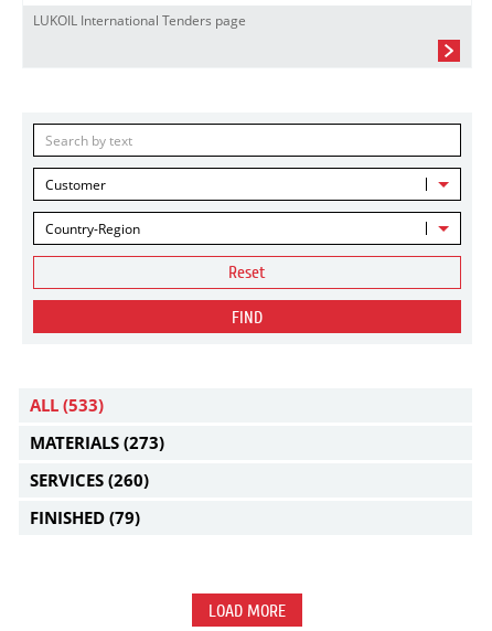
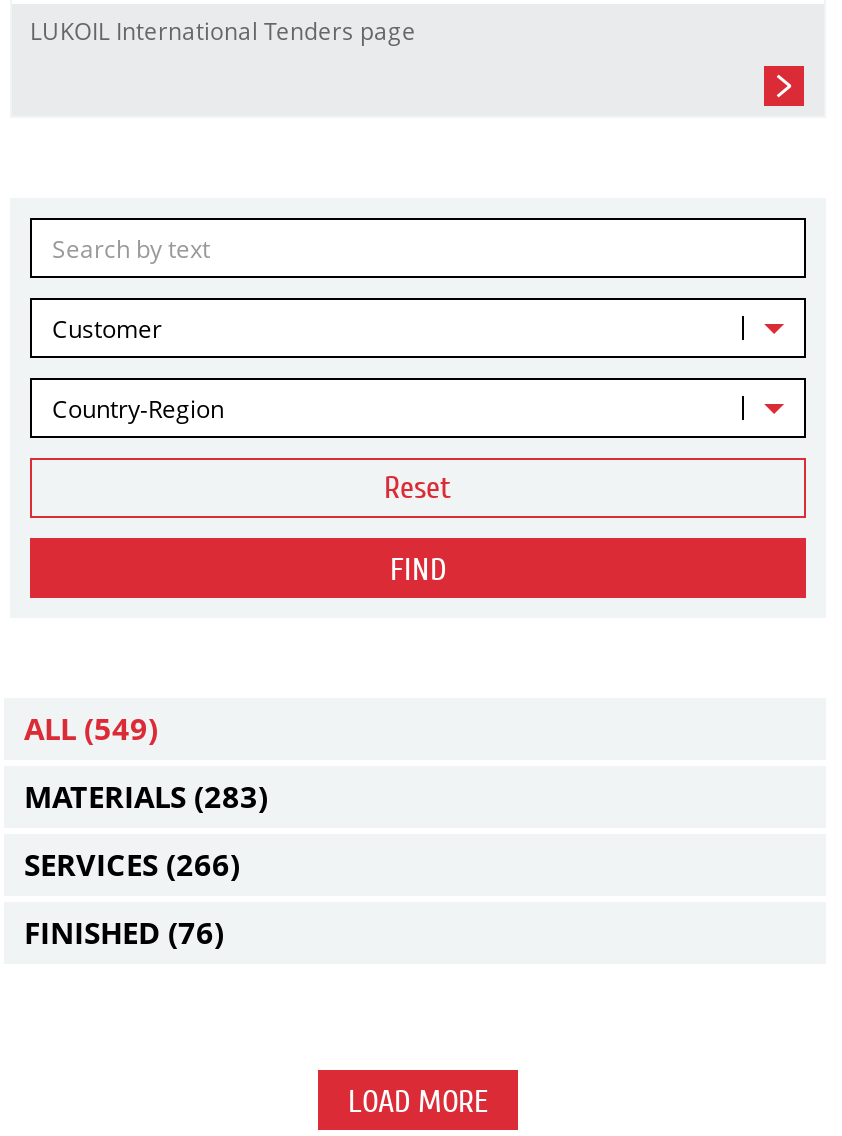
[30,394,104,416] ALL (533) -> [24,708,158,748] ALL (549)
[30,431,164,453] MATERIALS (273) -> [24,776,268,816] MATERIALS (283)
[30,469,149,491] SERVICES (260) -> [24,844,240,884] SERVICES (266)
[30,506,140,528] FINISHED (79) -> [24,912,224,952] FINISHED (76)

